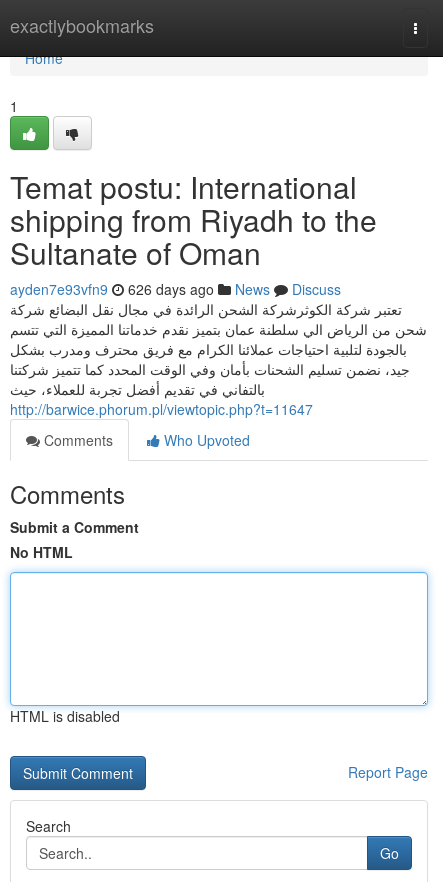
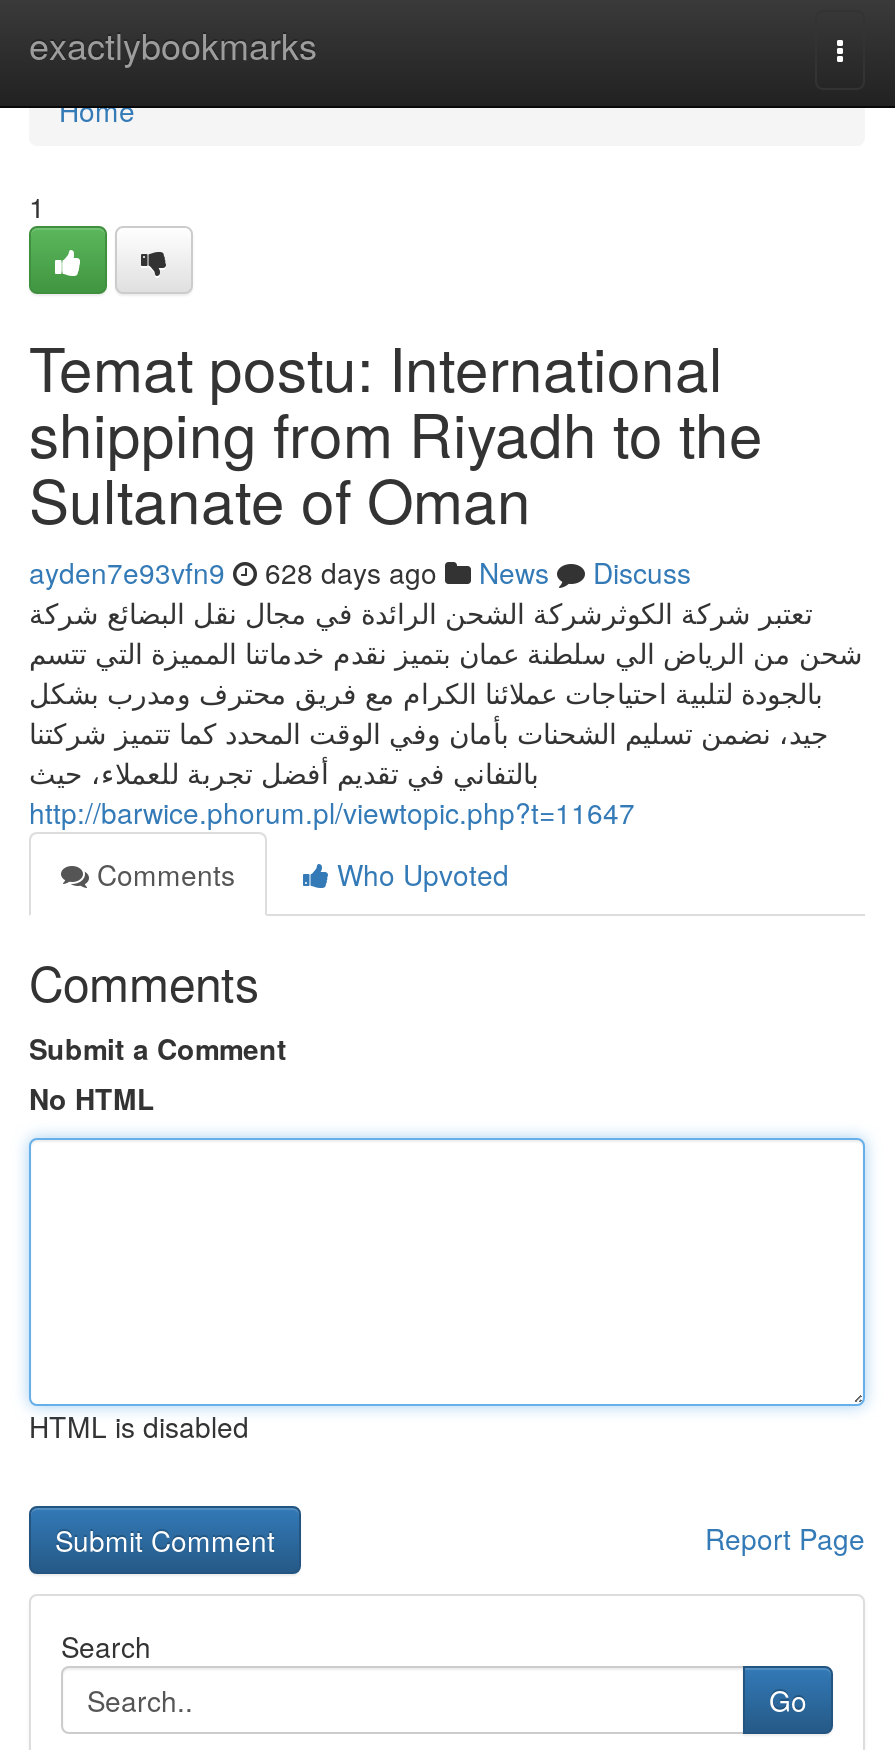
[10,279,341,299] ayden7e93vfn9 626 days ago News Discuss -> [29,552,691,592] ayden7e93vfn9 628 days ago News Discuss

